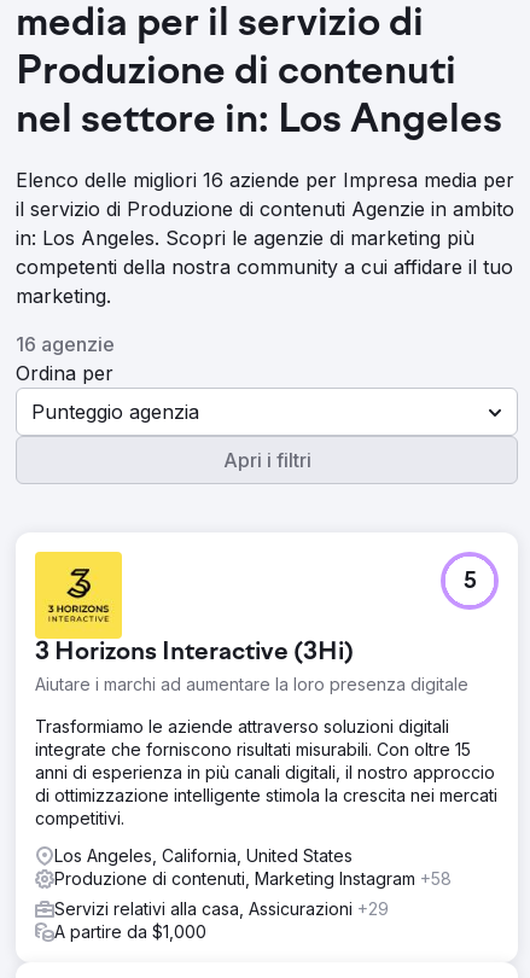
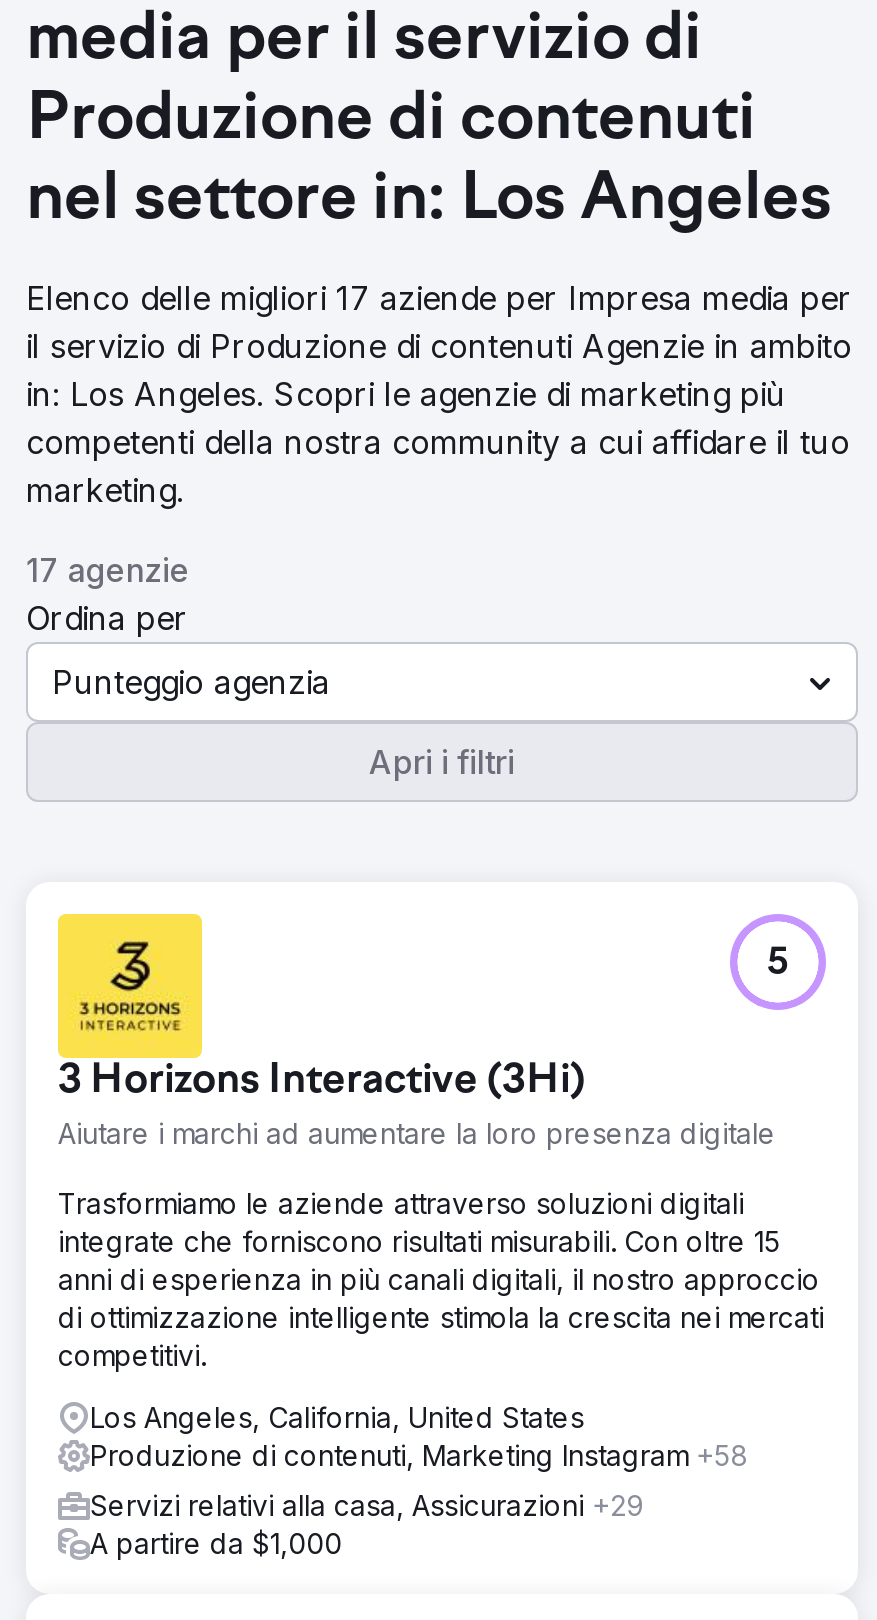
[16,168,514,192] Elenco delle migliori 16 aziende per Impresa media per -> [26,278,852,318] Elenco delle migliori 17 aziende per Impresa media per
[16,332,115,356] 16 agenzie -> [26,550,190,590] 17 agenzie

